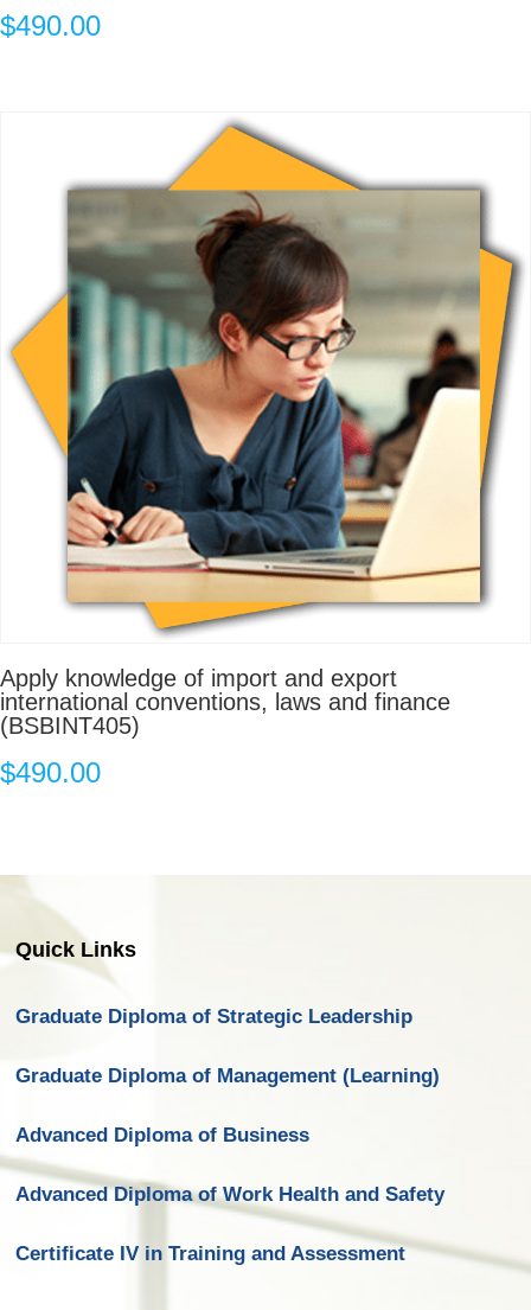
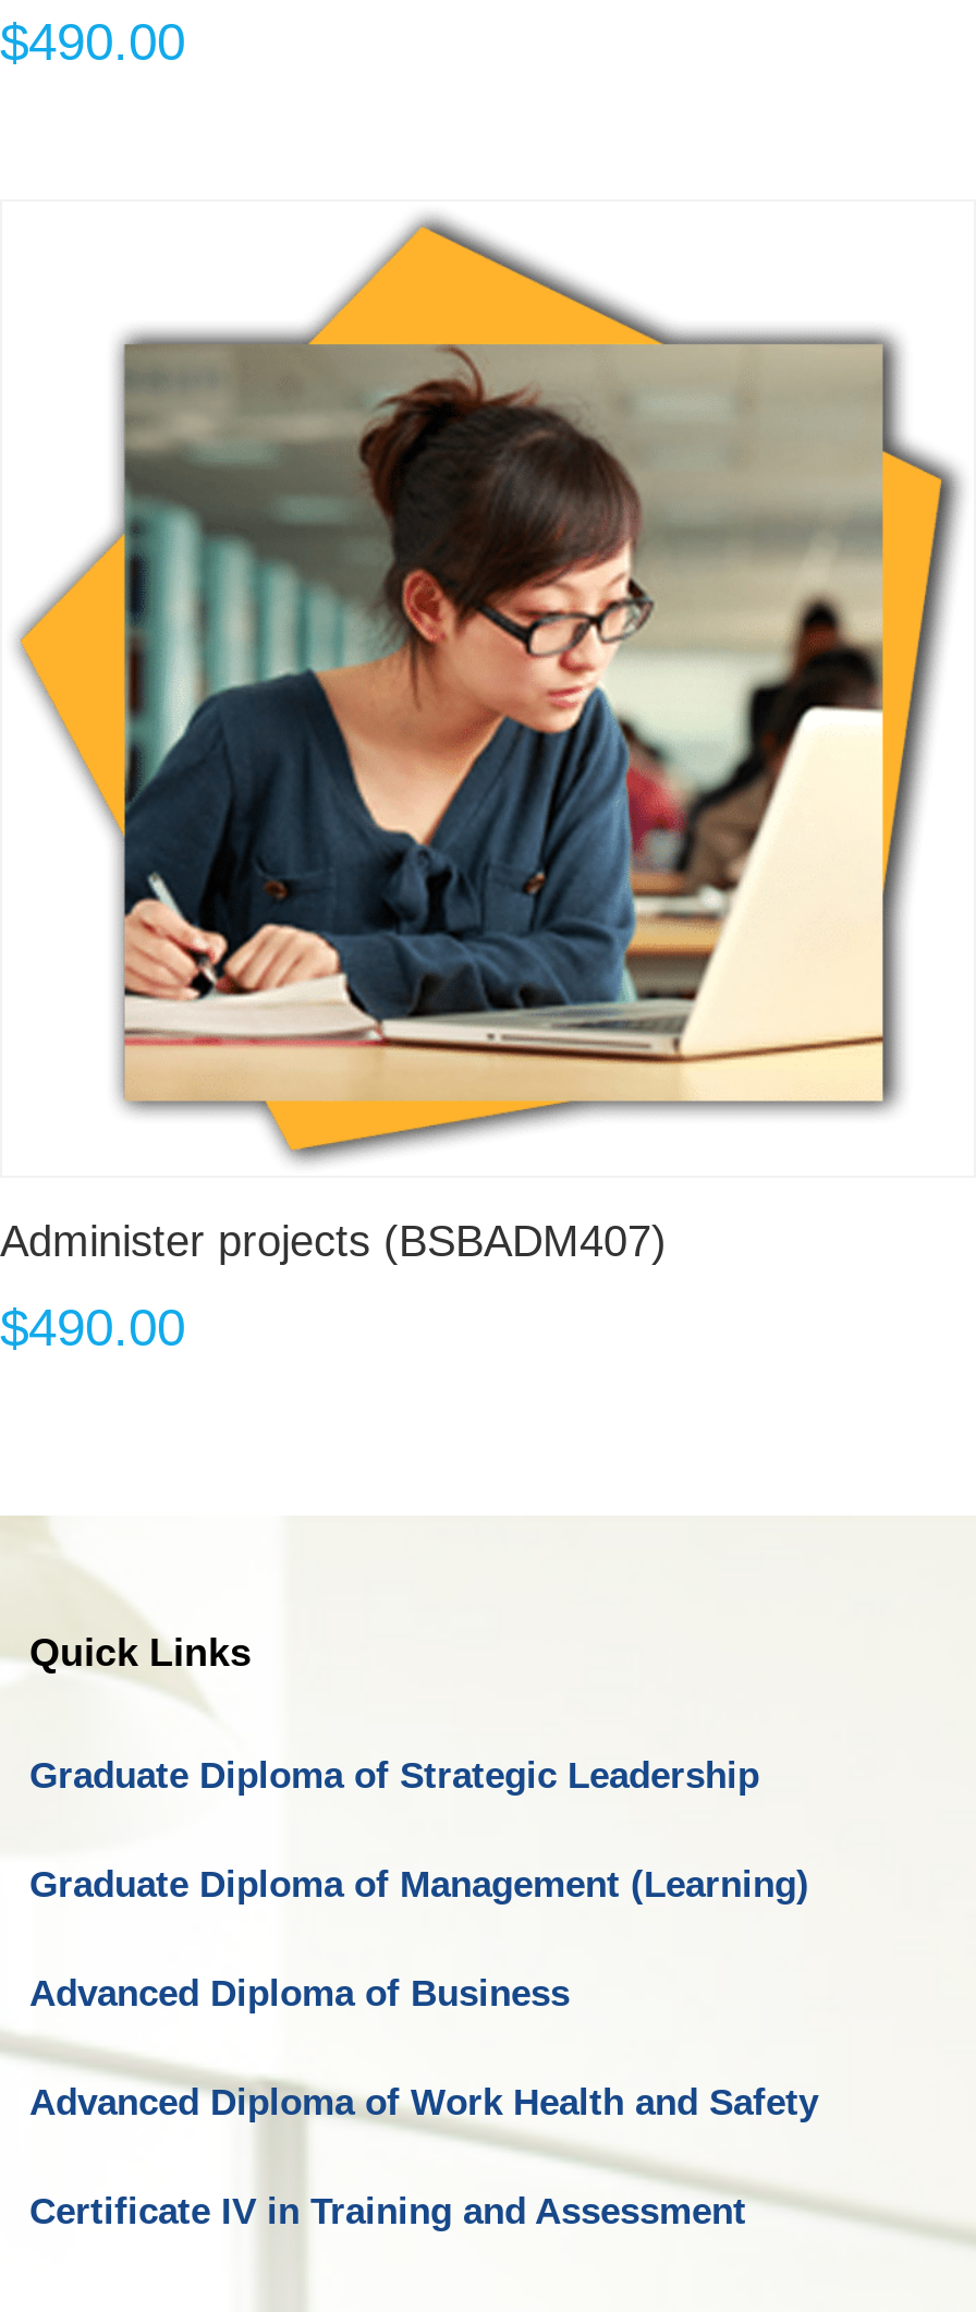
[0,666,450,739] Apply knowledge of import and export | international conventions, laws and finance | (BSBINT405) -> [0,1218,667,1266] Administer projects (BSBADM407)

